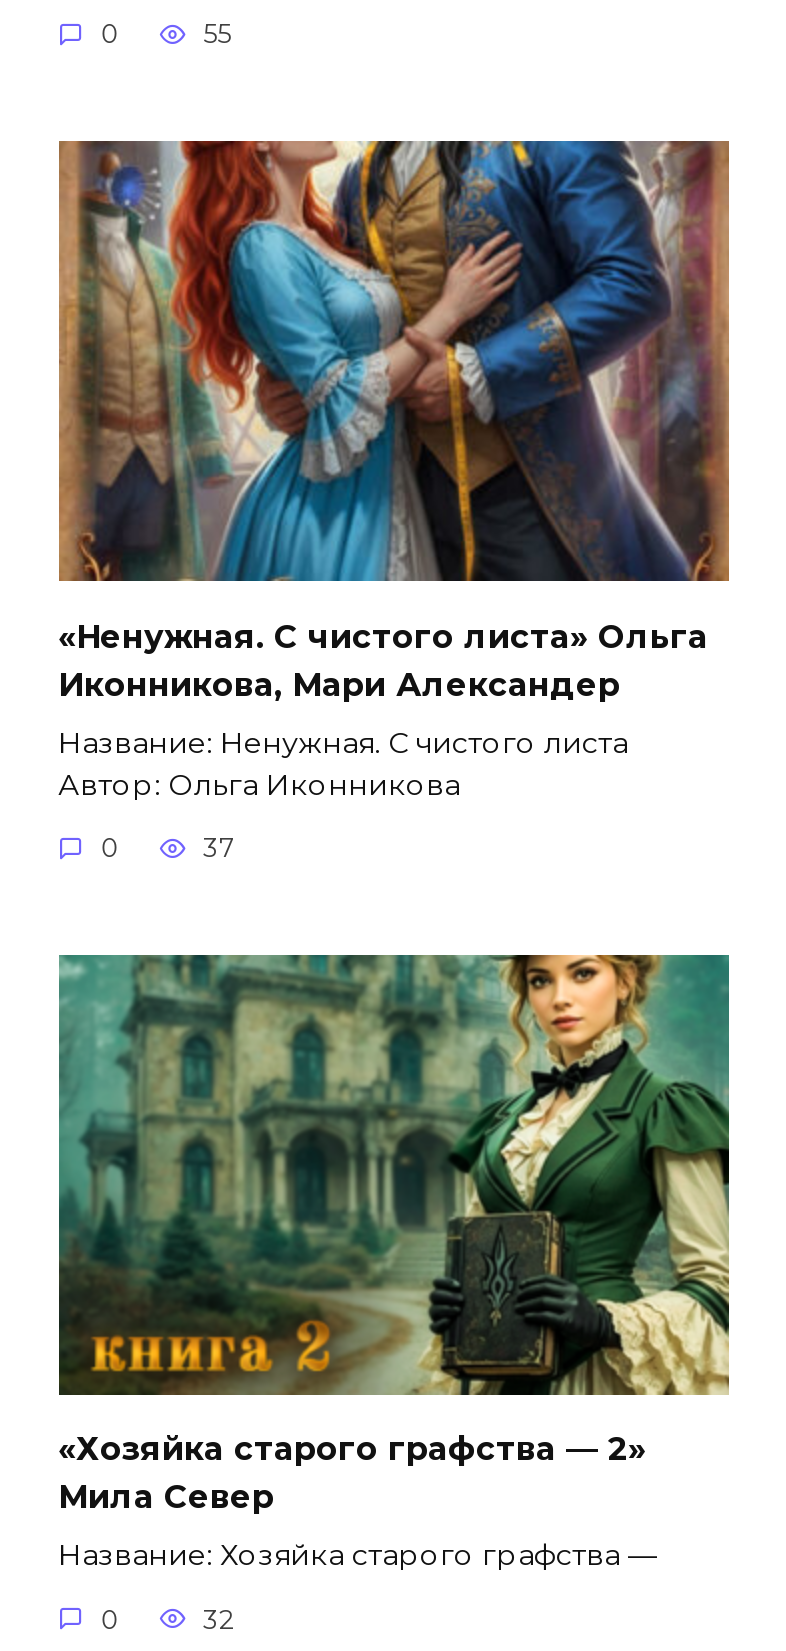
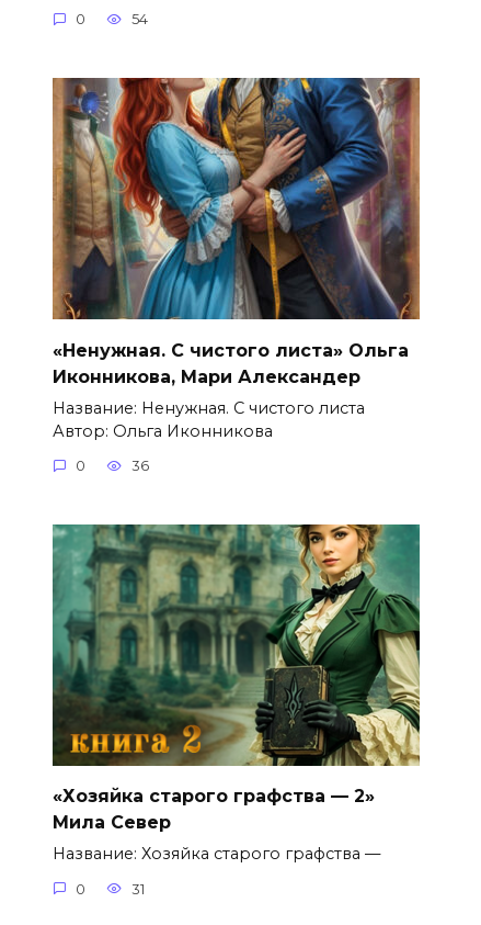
[203,20,231,50] 55 -> [131,11,148,28] 54
[203,833,233,863] 37 -> [131,458,149,474] 36
[203,1605,233,1635] 32 -> [131,881,145,897] 31

